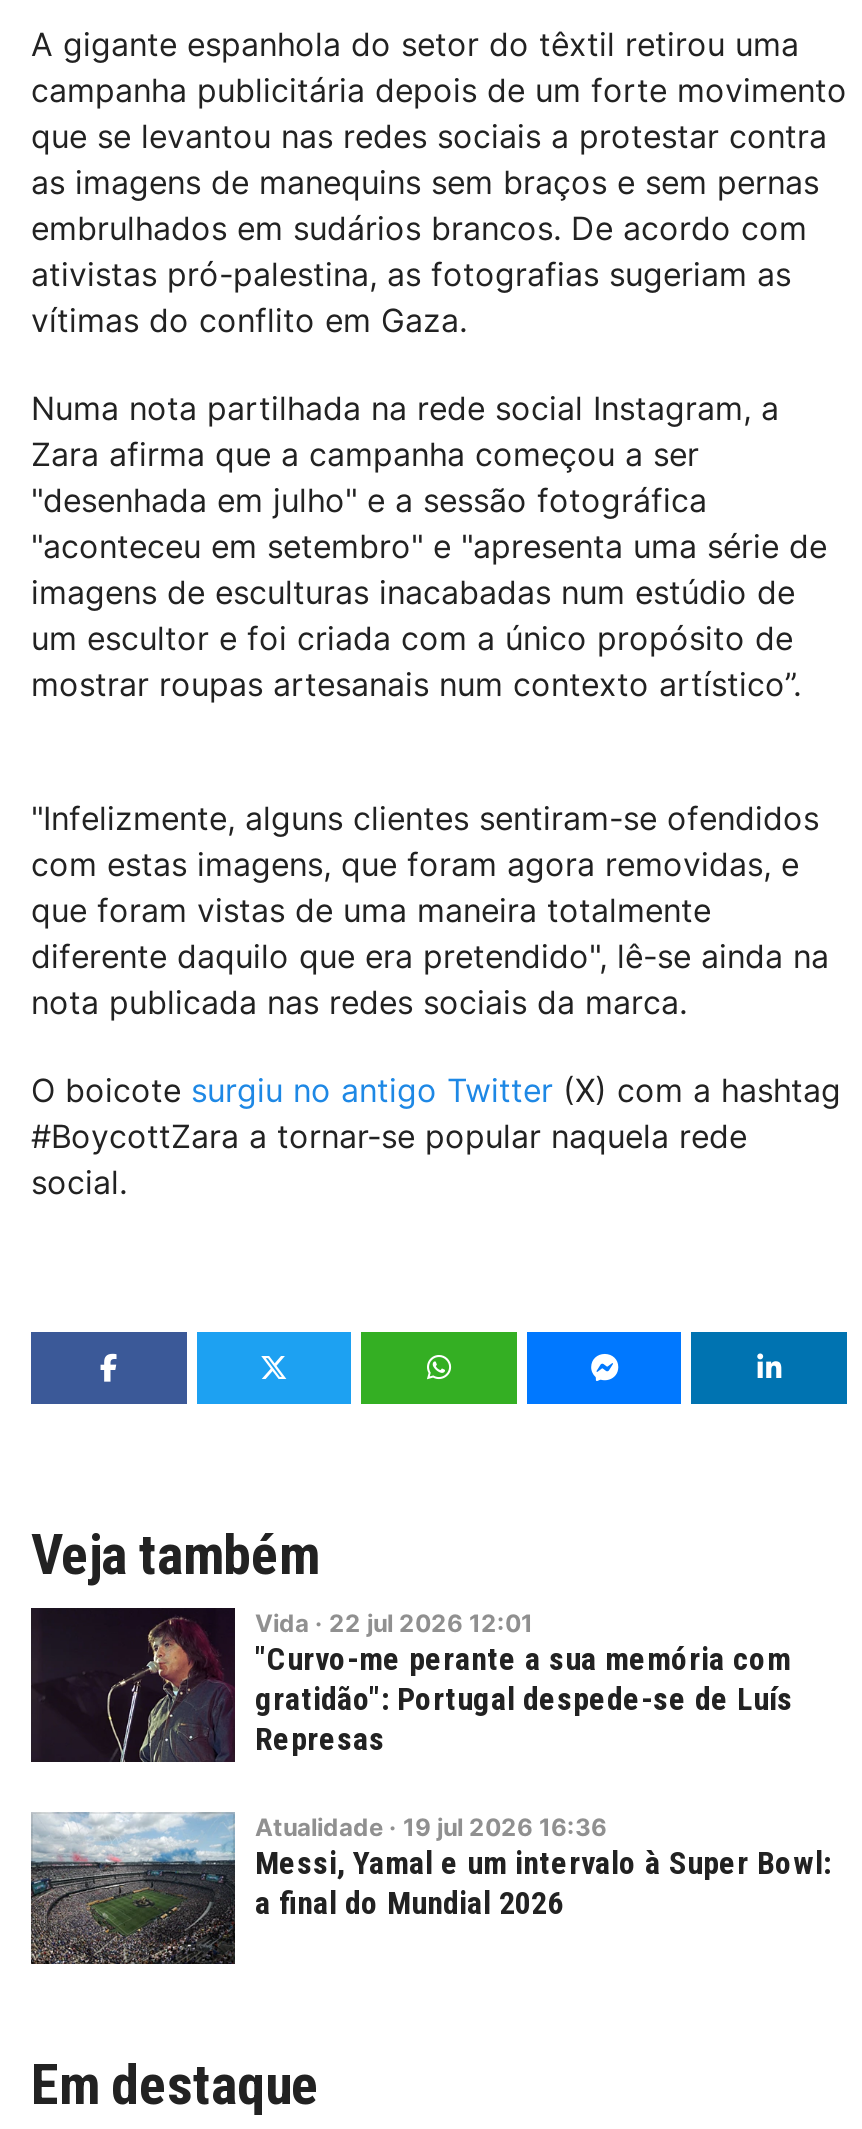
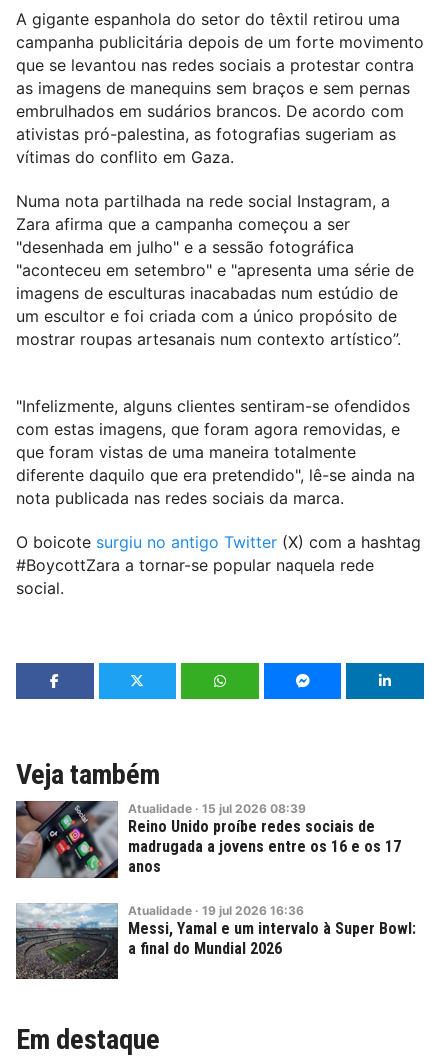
[29,1606,793,1762] [image] | Vida · 22 jul 2026 12:01 | "Curvo-me perante a sua memória com | gratidão": Portugal despede-se de Luís | Represas -> [15,800,401,879] [image] | Atualidade · 15 jul 2026 08:39 | Reino Unido proíbe redes sociais de | madrugada a jovens entre os 16 e os 17 | anos

